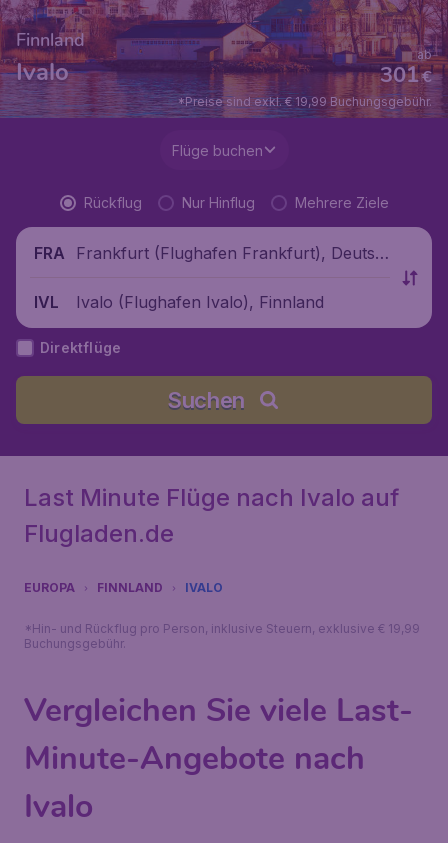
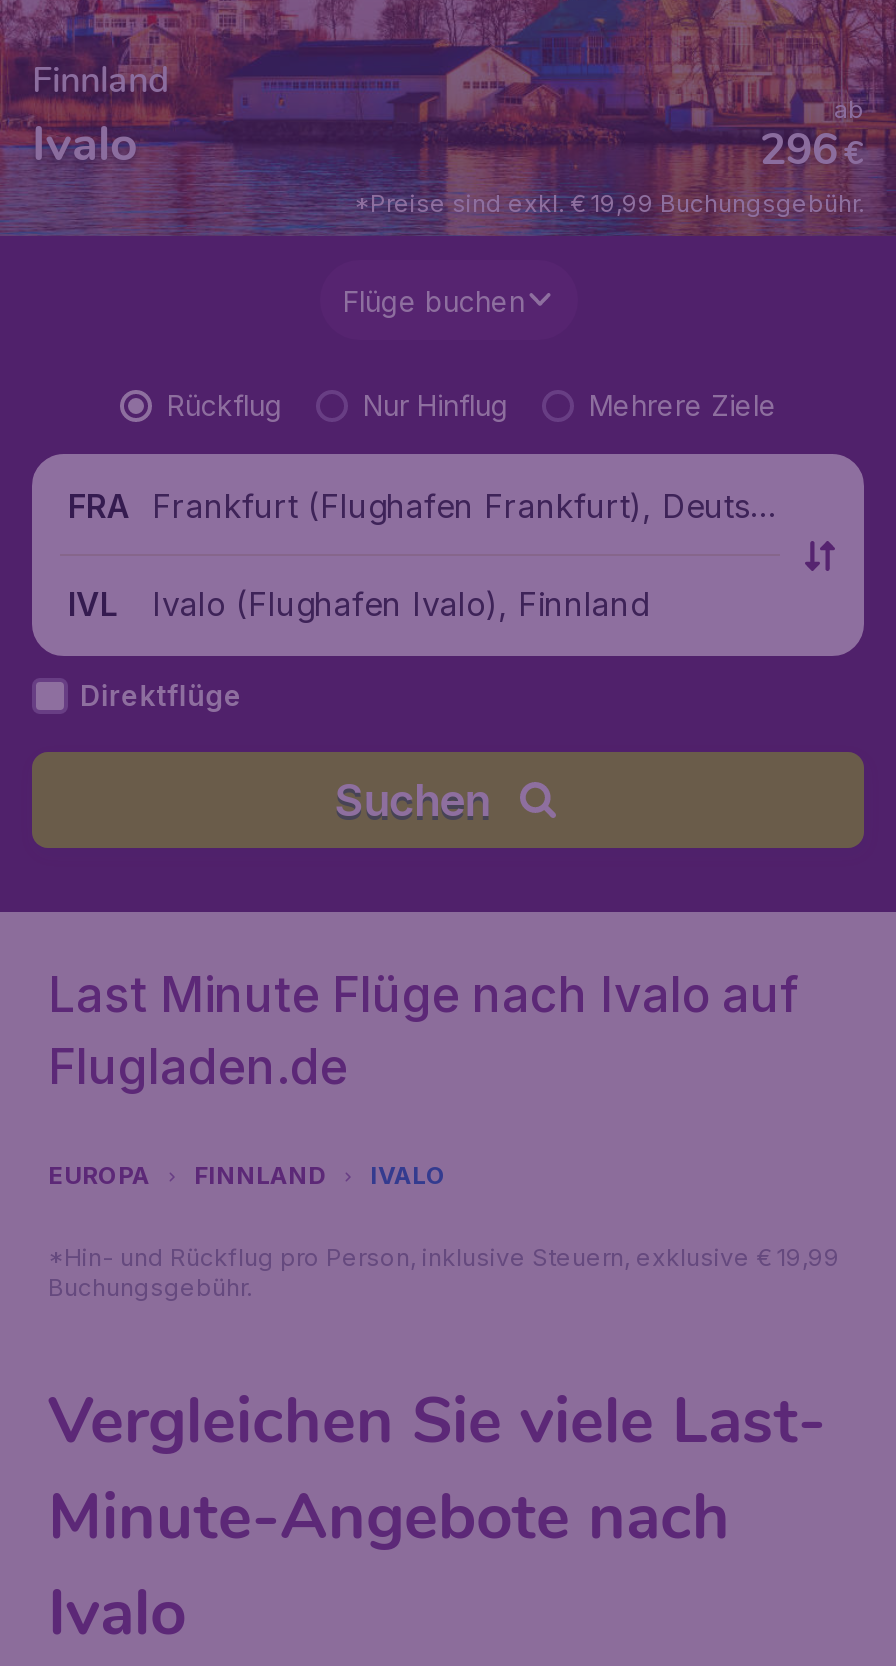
[380,60,419,90] 301 -> [760,120,838,180] 296

